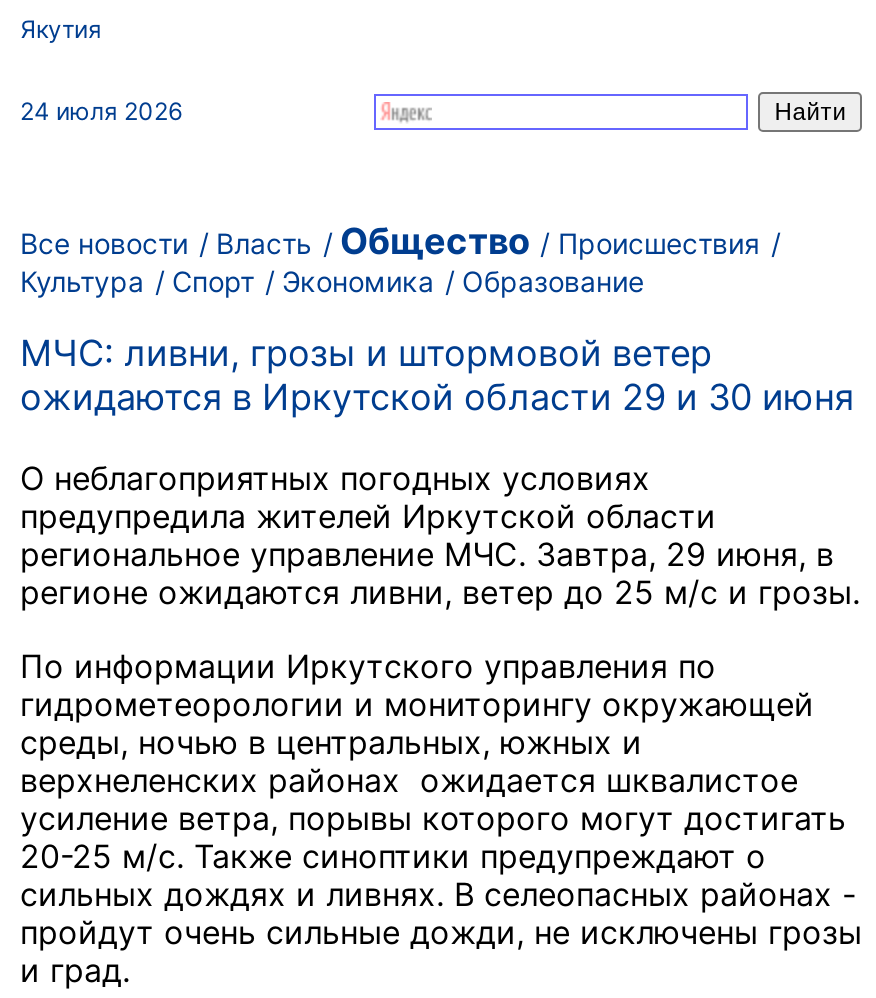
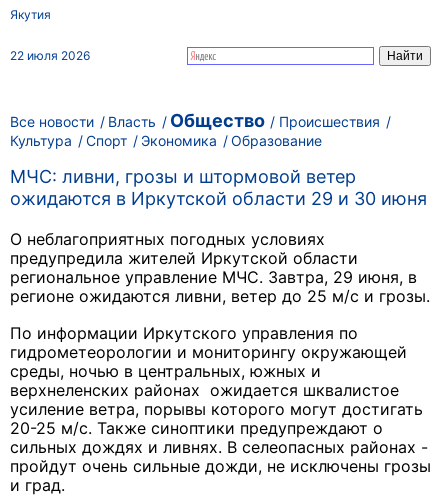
[20,95,182,125] 24 июля 2026 -> [10,47,90,62] 22 июля 2026

